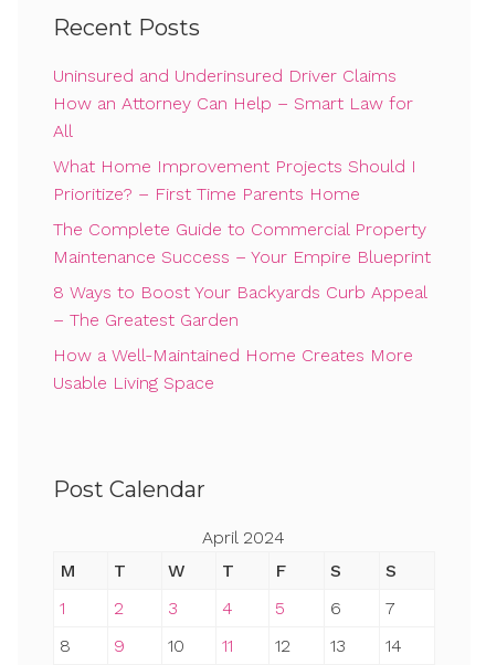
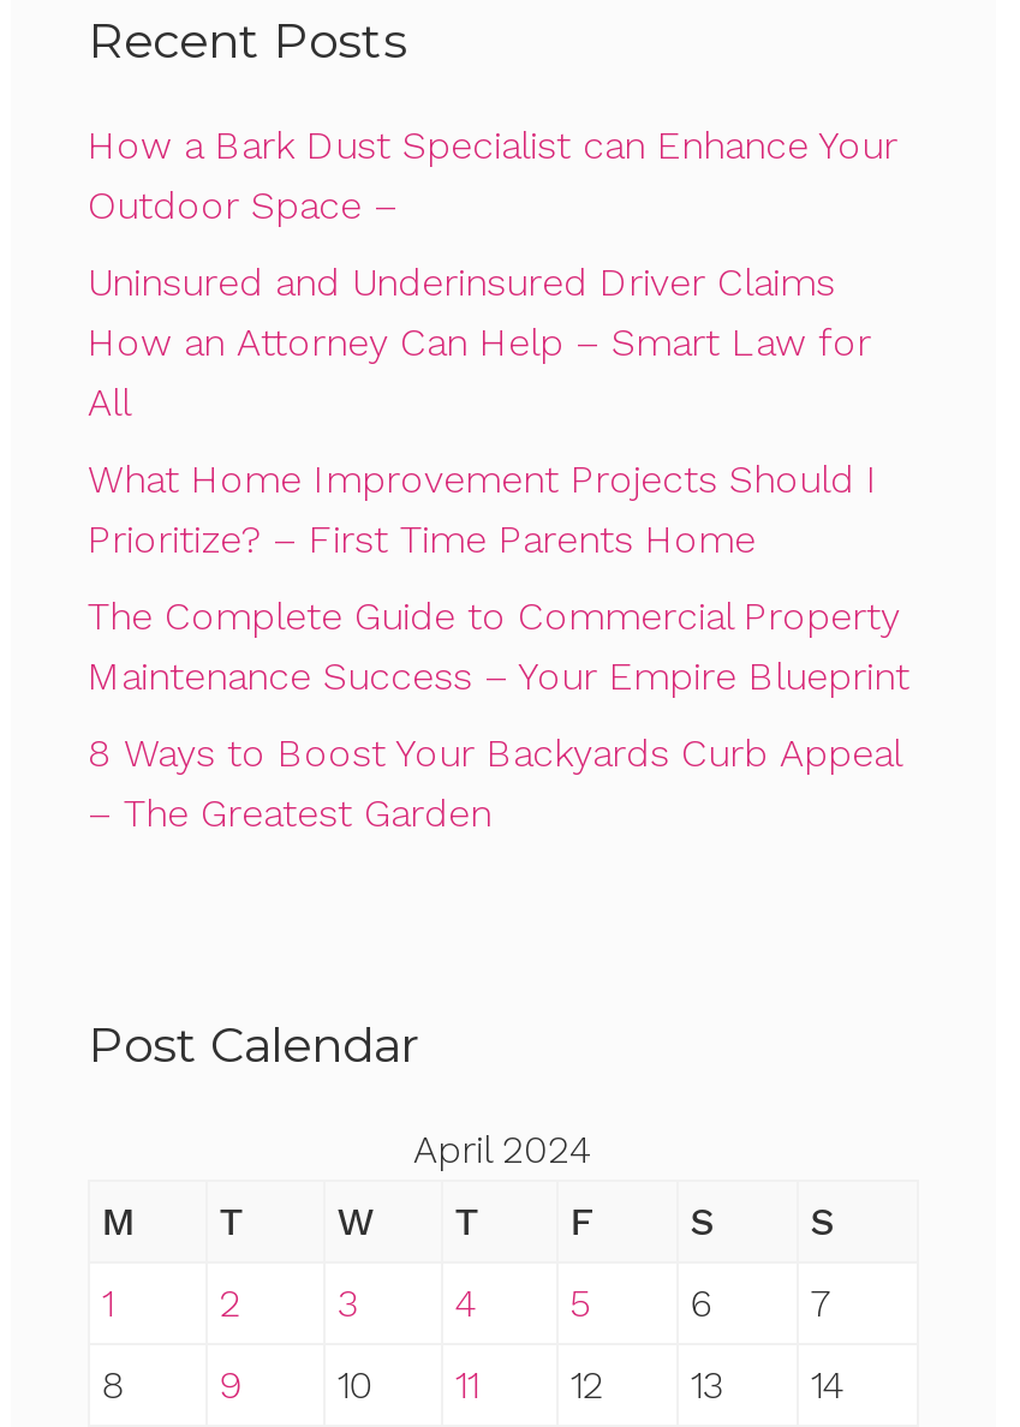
none -> [88,123,897,228] How a Bark Dust Specialist can Enhance Your | Outdoor Space –
moved [53,65,431,330] -> [88,260,909,836]: Uninsured and Underinsured Driver Claims | How an Attorney Can Help – Smart Law for | All | ... | 8 Ways to Boost Your Backyards Curb Appeal | – The Greatest Garden
[53,345,413,393] How a Well-Maintained Home Creates More | Usable Living Space -> none

